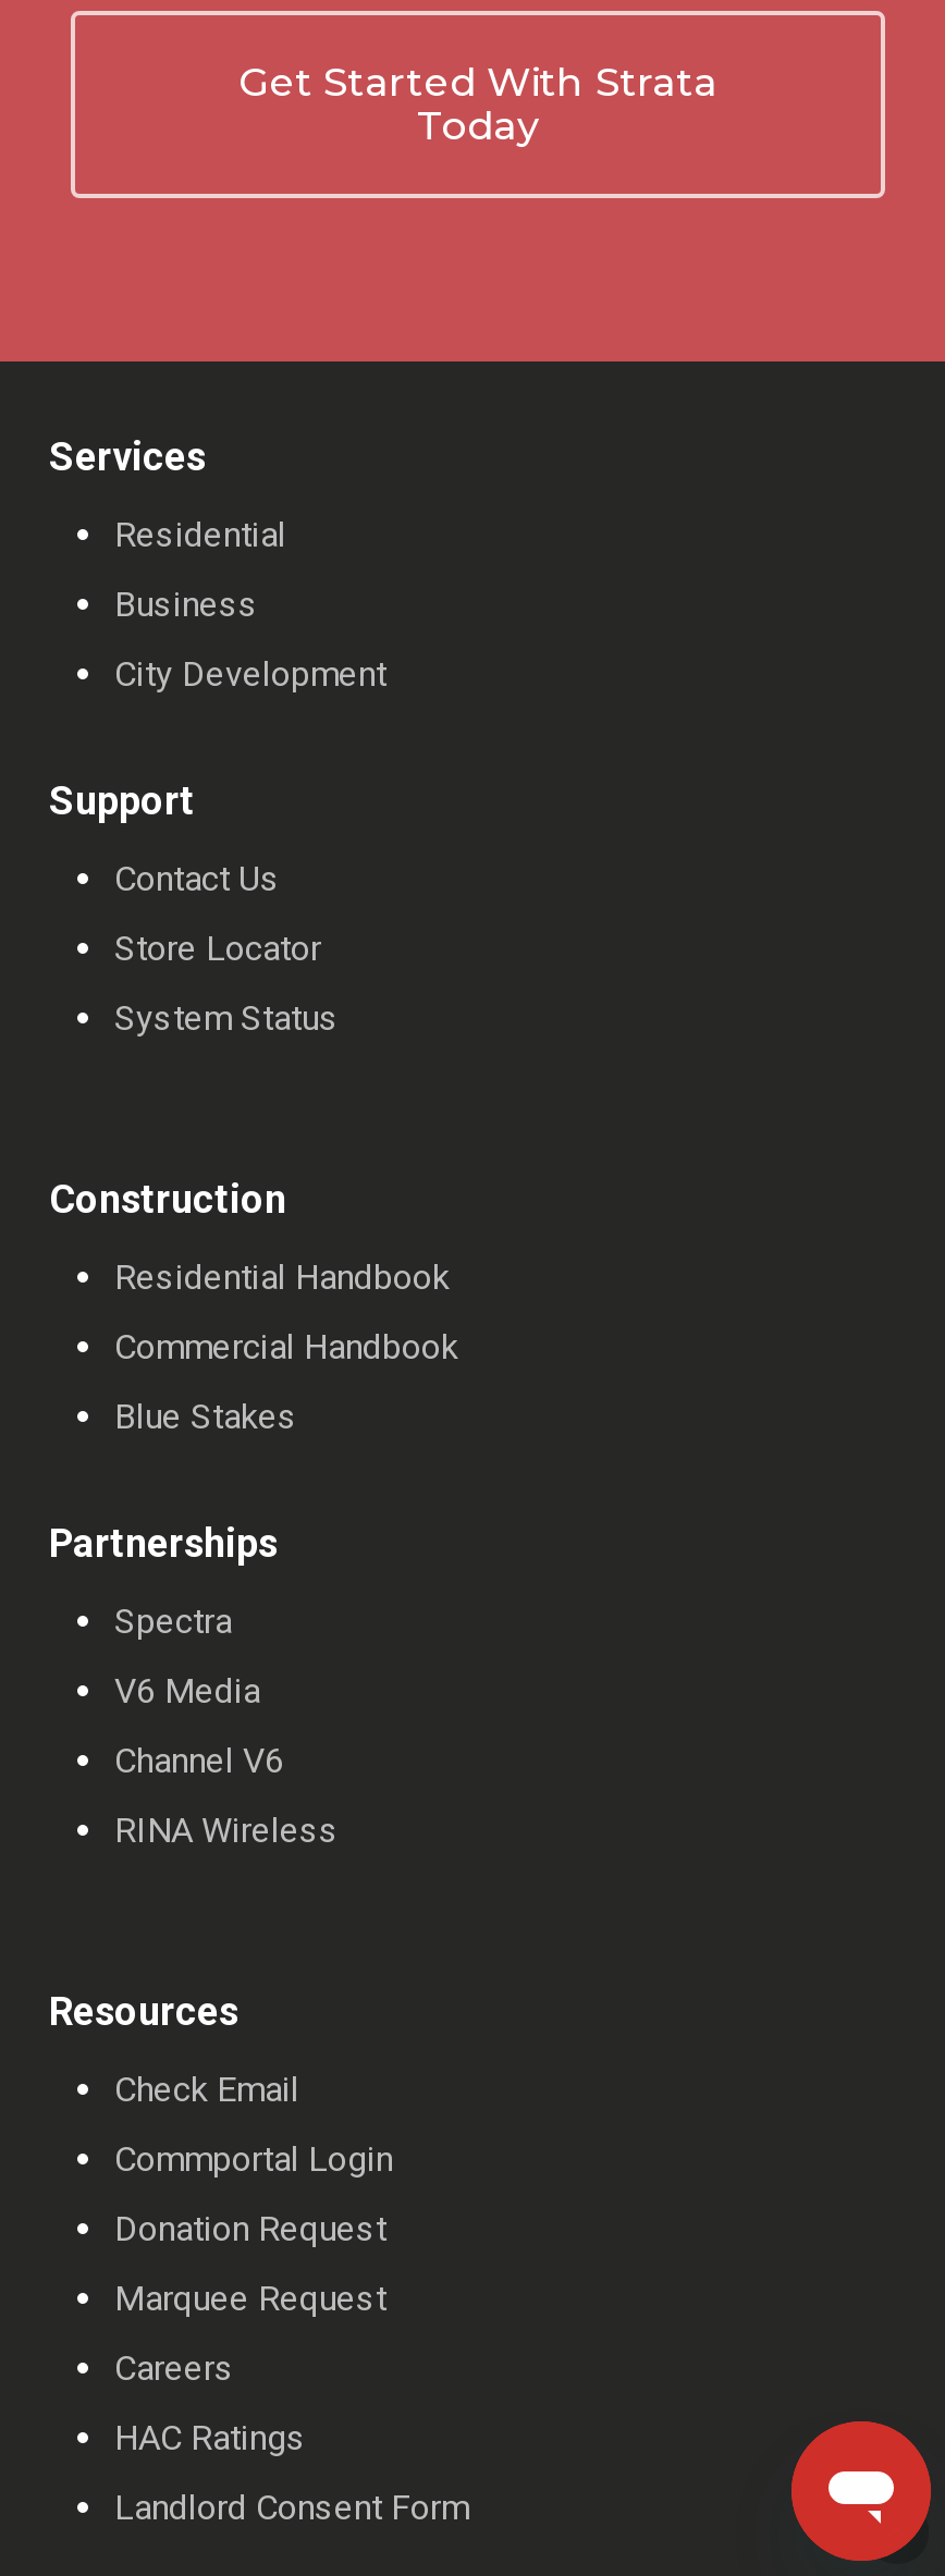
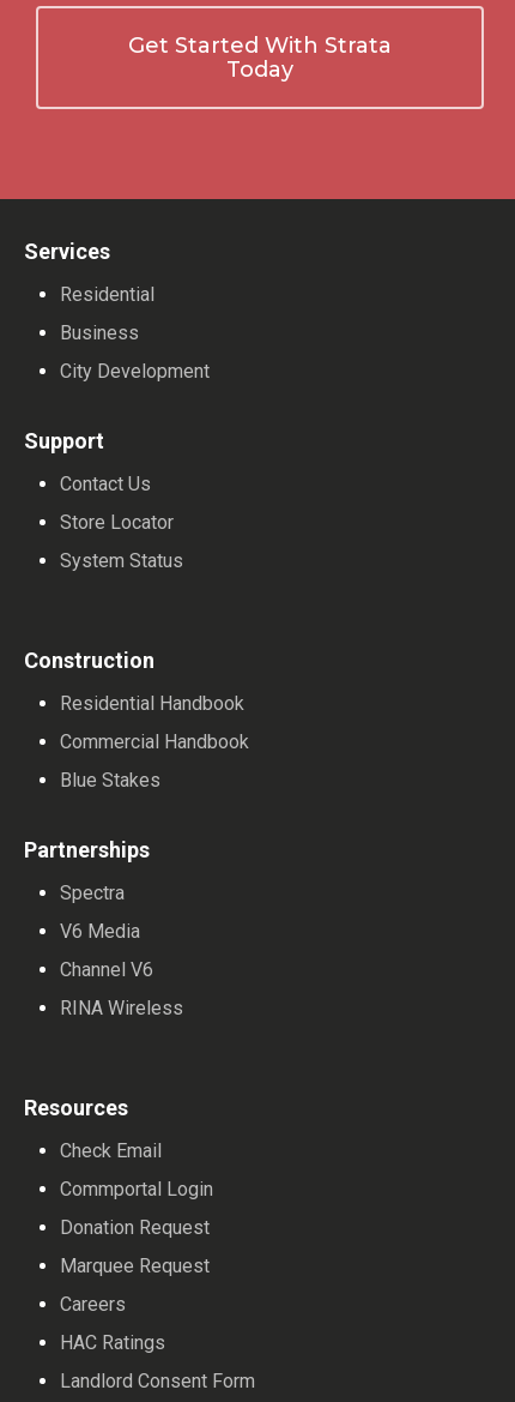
[789,2419,933,2563] [image] -> none

